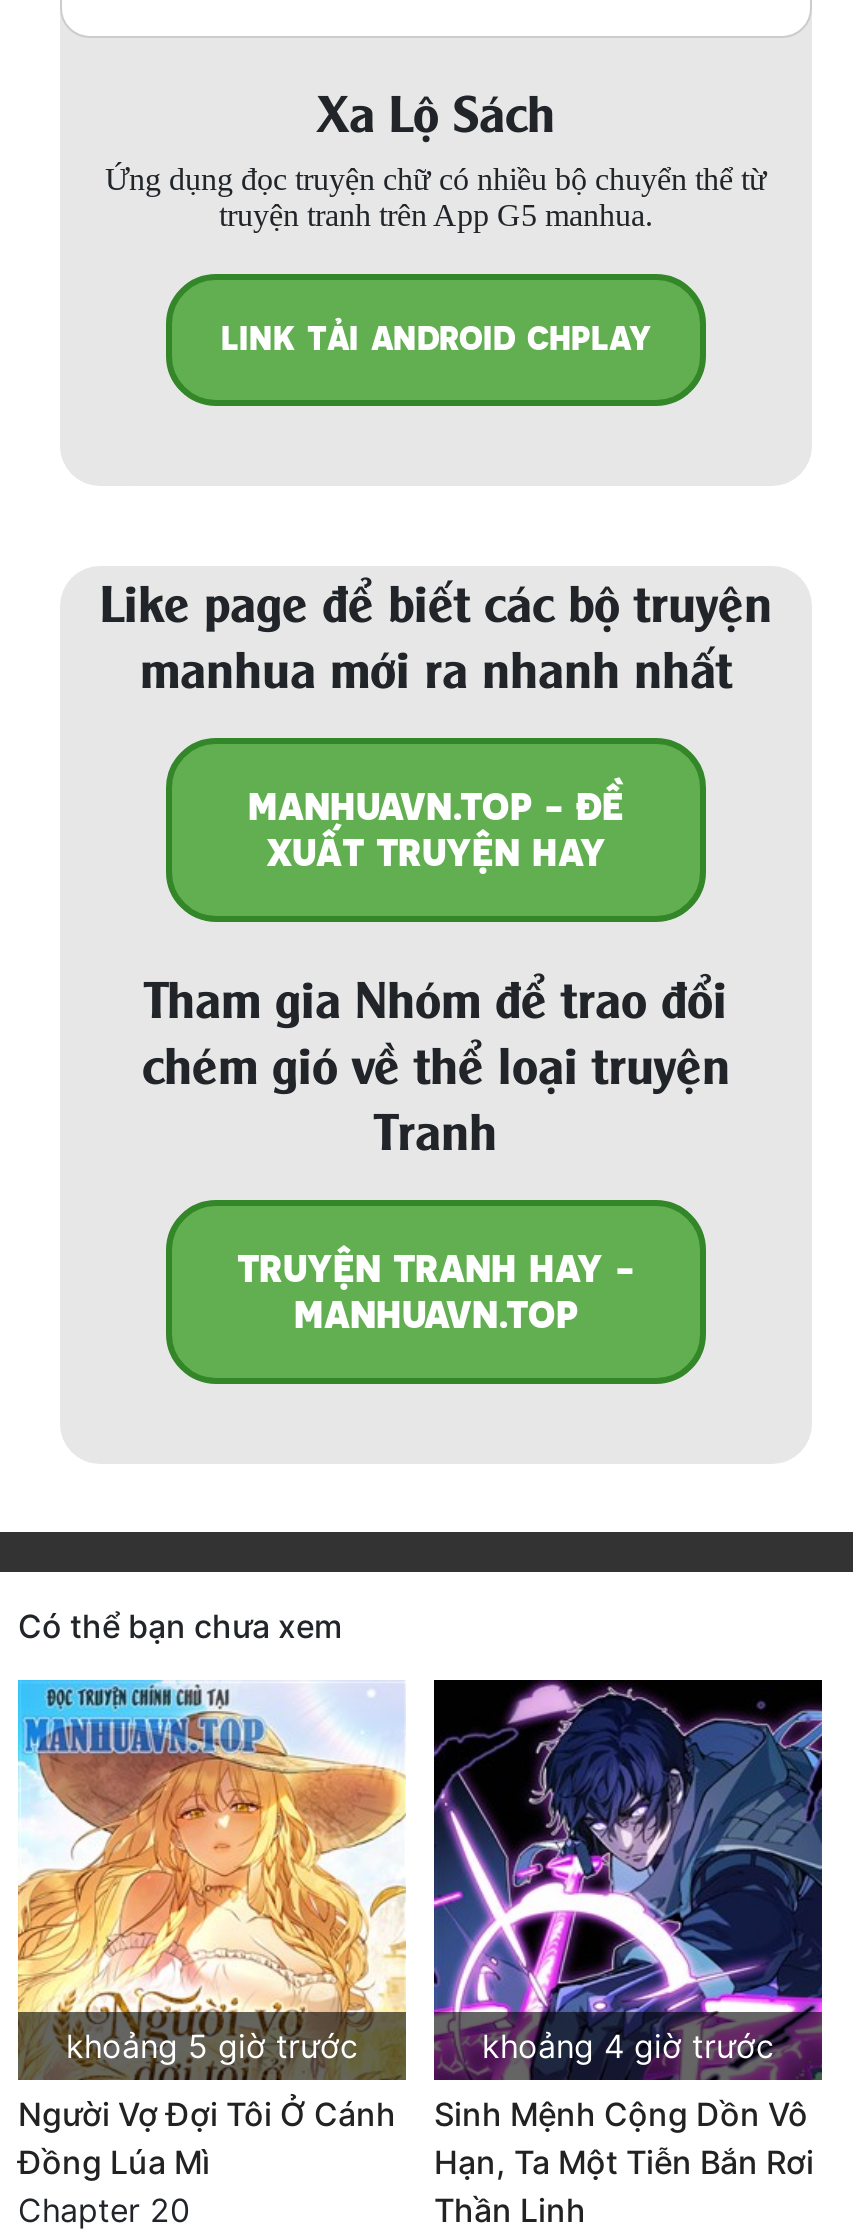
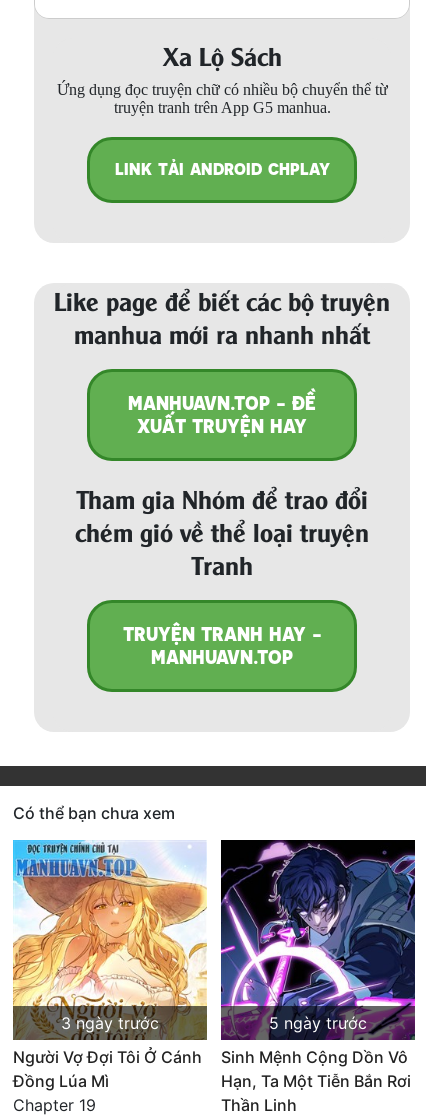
[66,2025,358,2065] khoảng 5 giờ trước -> [61,1013,159,1033] 3 ngày trước
[482,2025,774,2065] khoảng 4 giờ trước -> [269,1013,367,1033] 5 ngày trước
[18,2189,190,2229] Chapter 20 -> [13,1095,96,1115] Chapter 19

